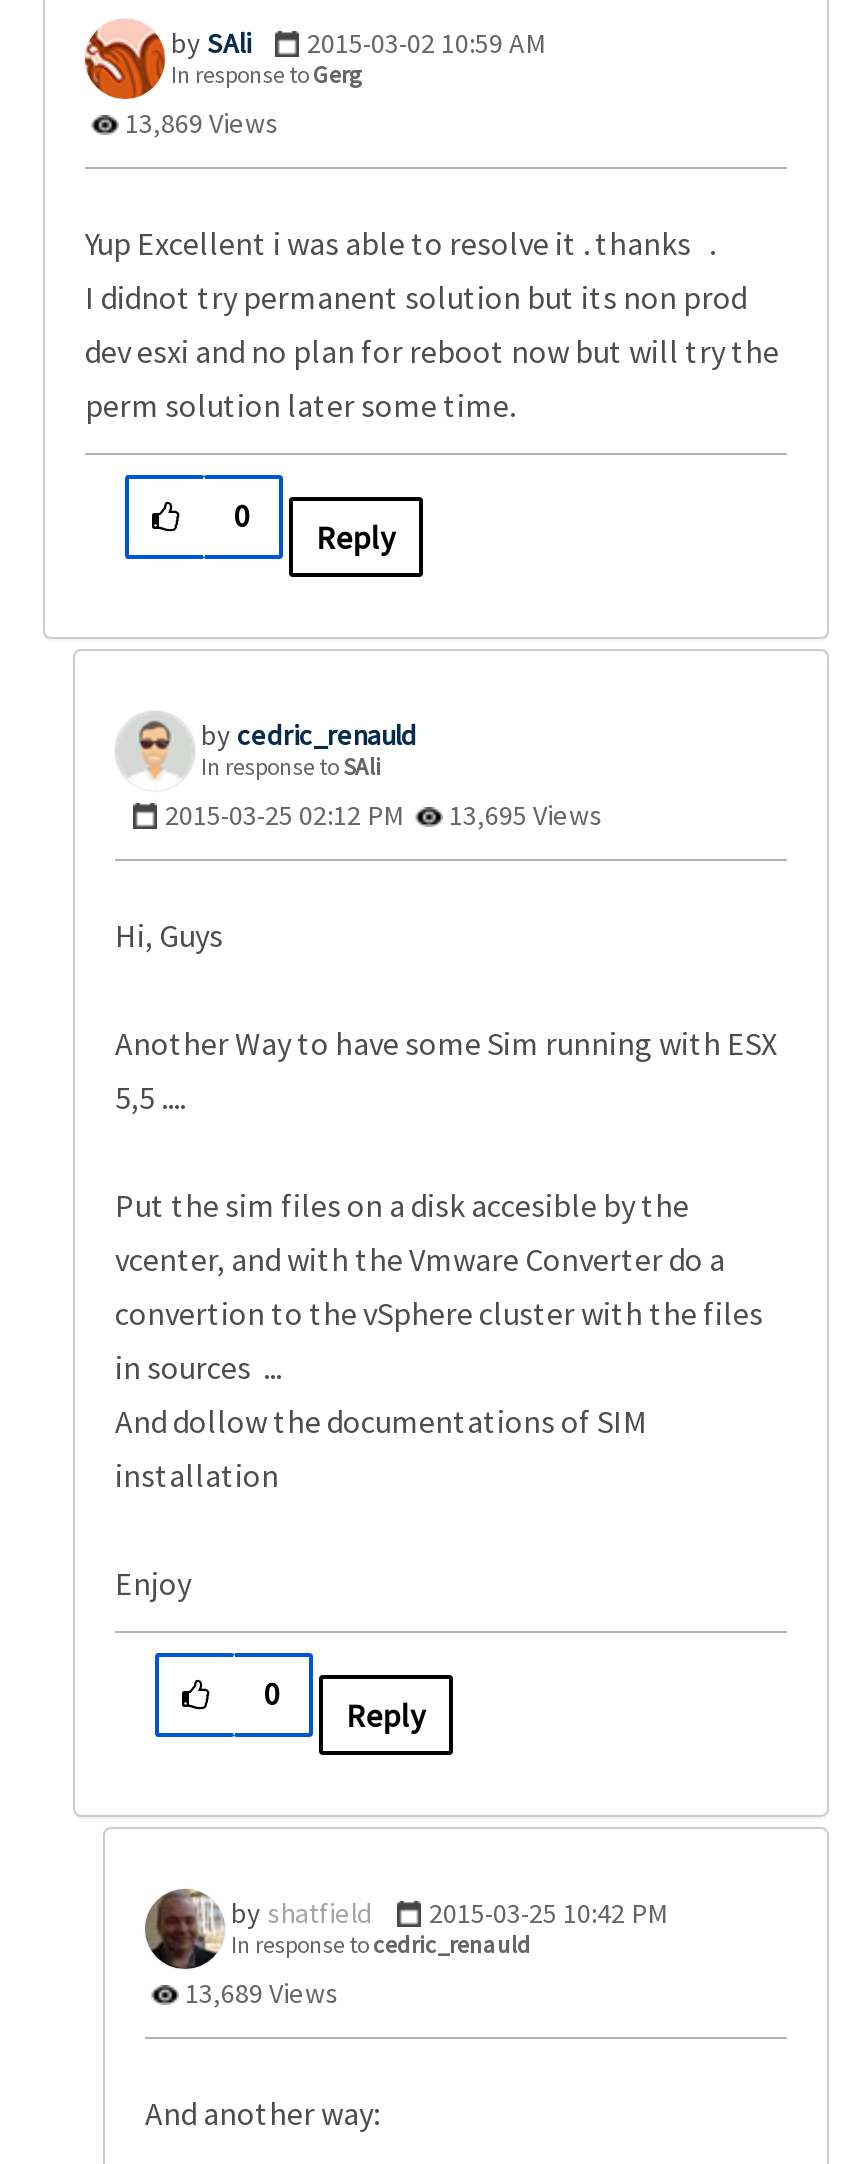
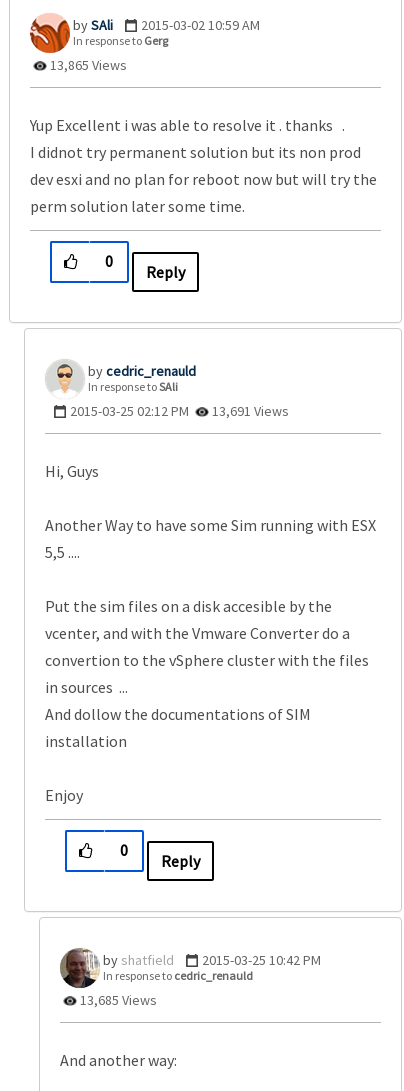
[119,104,279,140] 13,869 Views -> [47,56,127,74] 13,865 Views
[165,796,603,832] 2015-03-25 02:12 PM 13,695 Views -> [70,402,289,420] 2015-03-25 02:12 PM 13,691 Views
[179,1974,339,2010] 13,689 Views -> [77,991,157,1009] 13,685 Views

